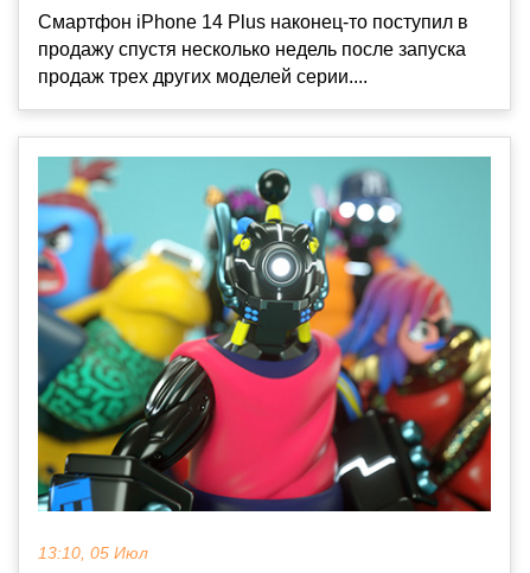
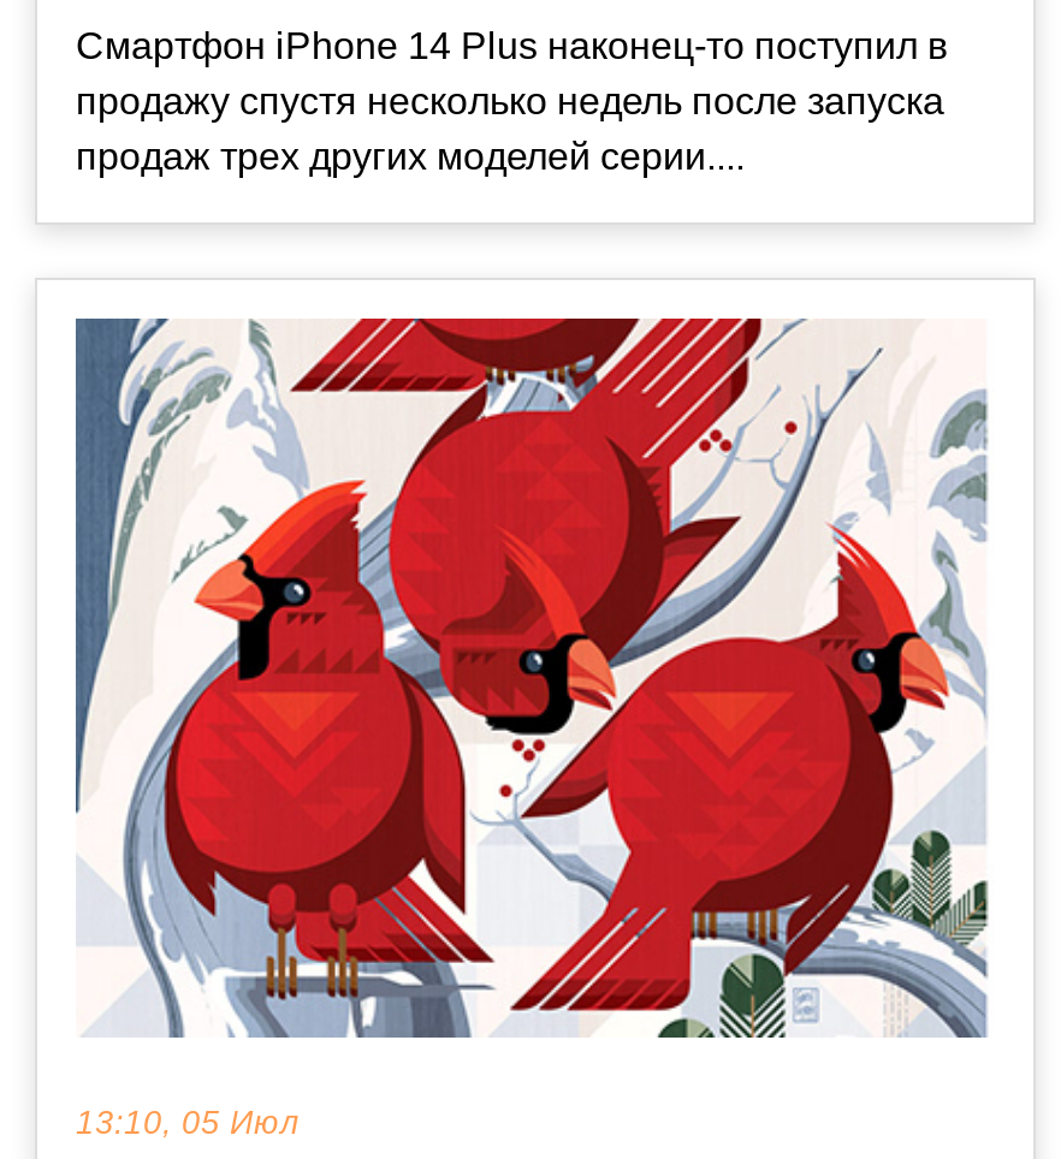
[37,155,492,512] [image] -> [73,316,995,1040] [image]

